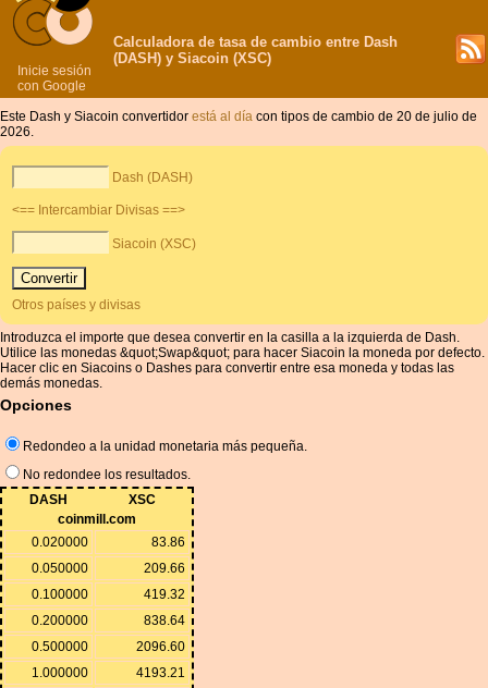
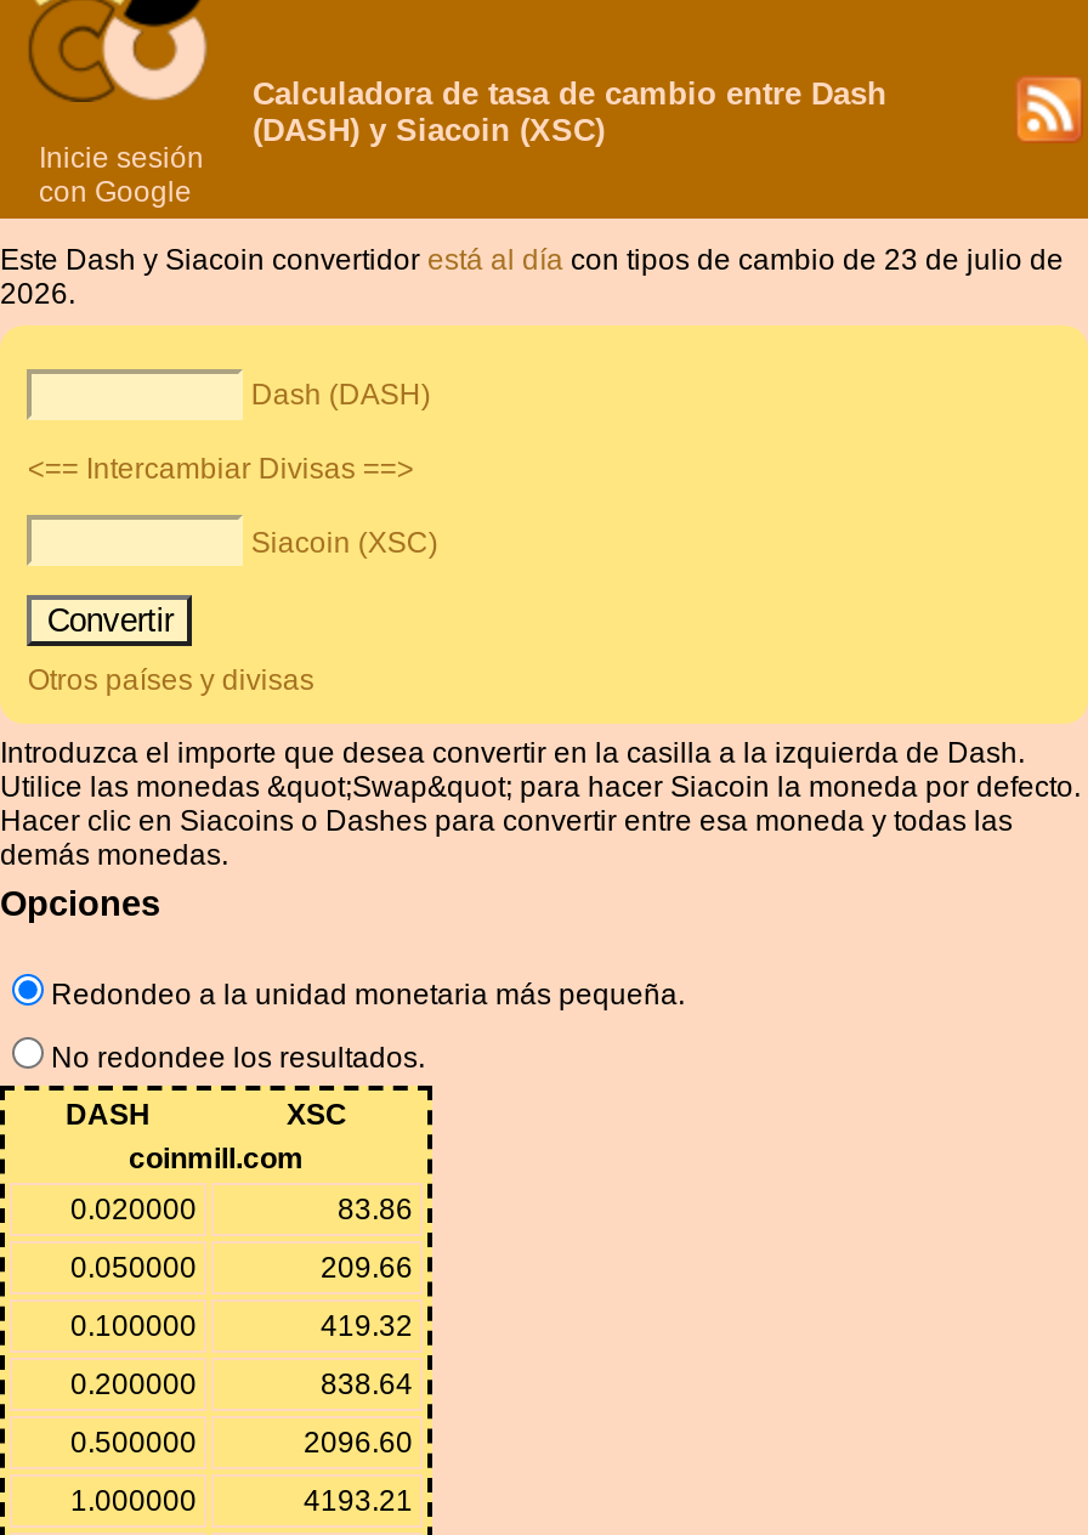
[0,109,477,124] Este Dash y Siacoin convertidor está al día con tipos de cambio de 20 de julio de -> [0,243,1064,277] Este Dash y Siacoin convertidor está al día con tipos de cambio de 23 de julio de

